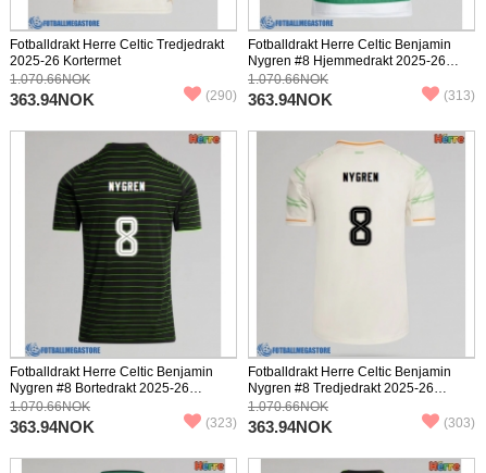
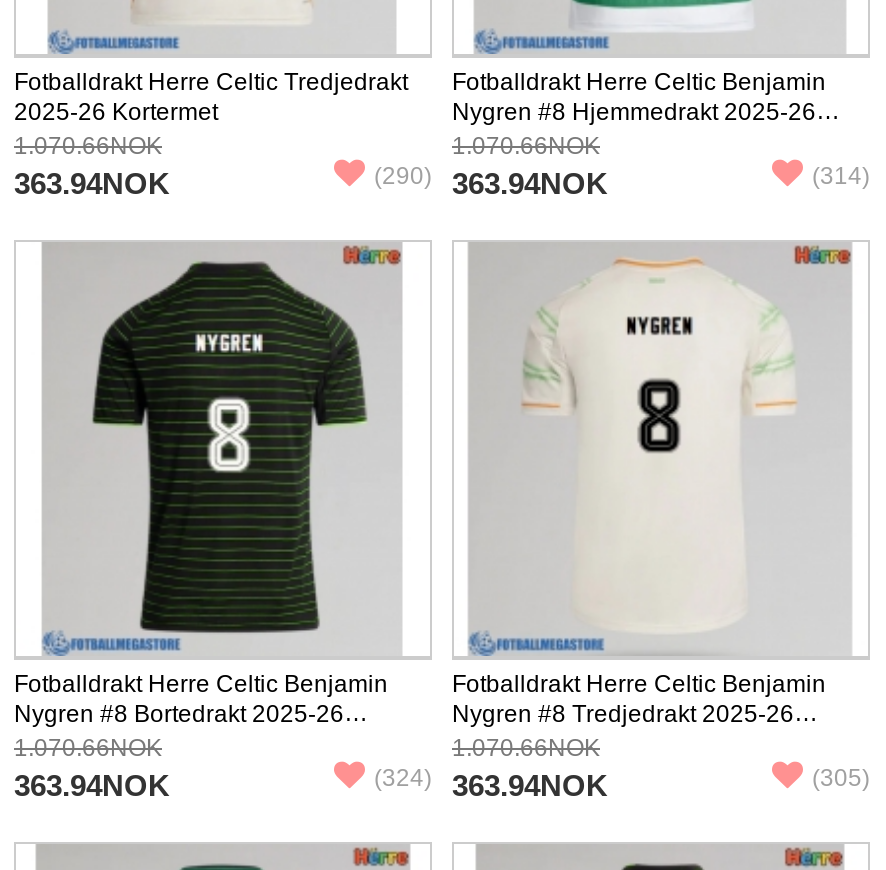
[444,88,475,103] (313) -> [812,161,870,189] (314)
[205,415,333,435] (323) 363.94NOK -> [374,763,608,801] (324) 363.94NOK
[444,415,475,430] (303) -> [812,763,870,791] (305)

